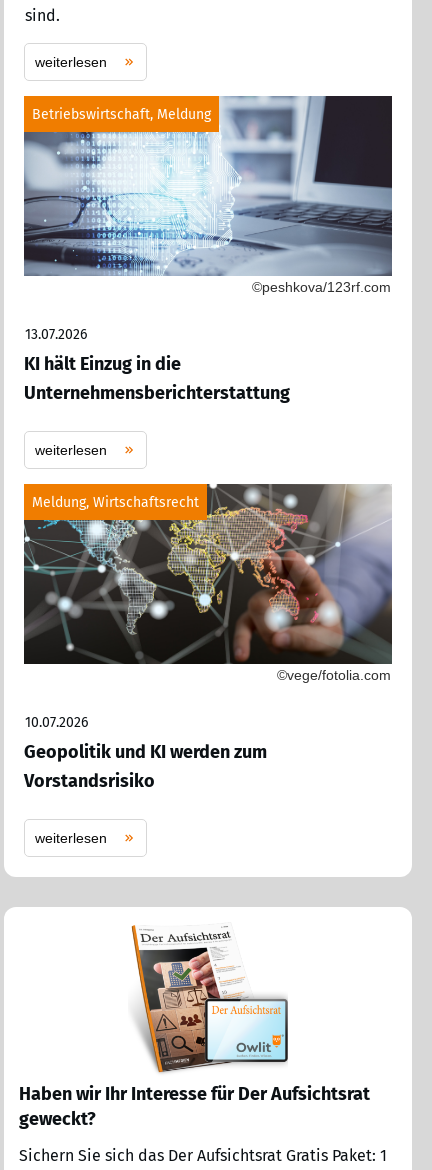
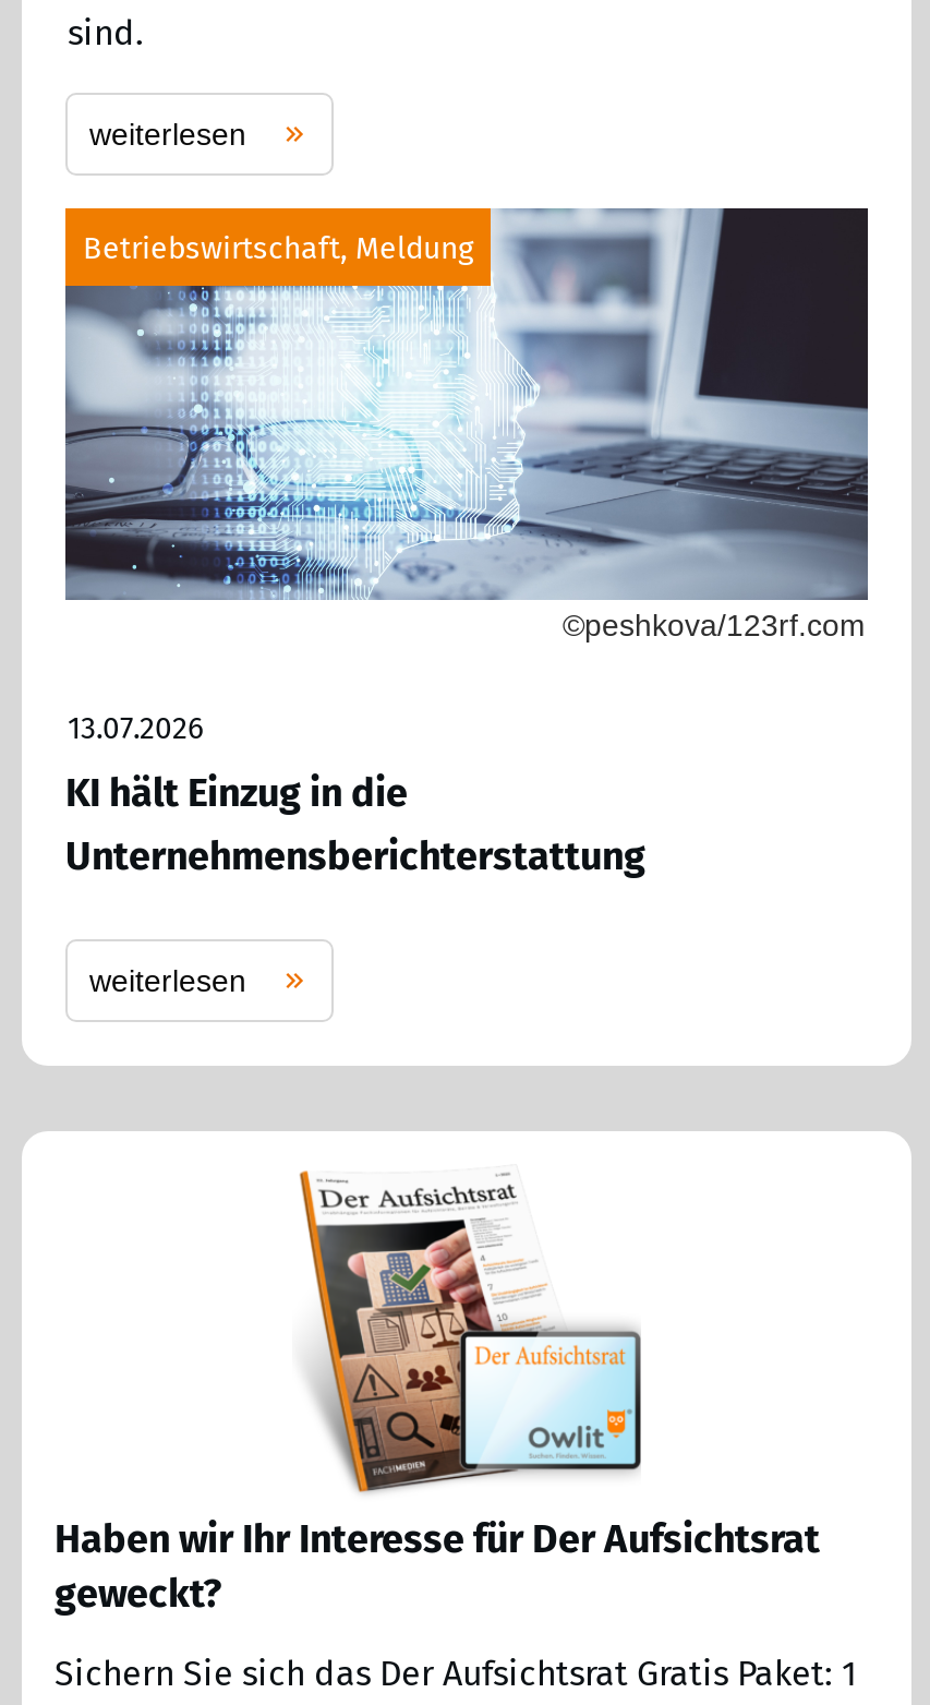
[23,483,393,665] [image] | Meldung, Wirtschaftsrecht -> none
[24,667,391,846] ©vege/fotolia.com | 10.07.2026 | Geopolitik und KI werden zum | Vorstandsrisiko | weiterlesen -> none

